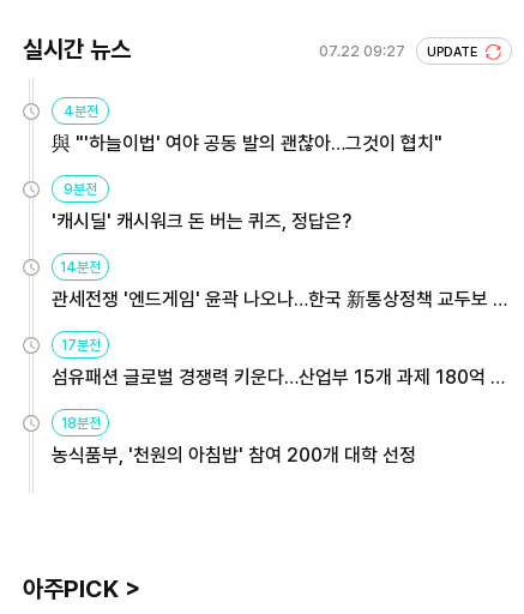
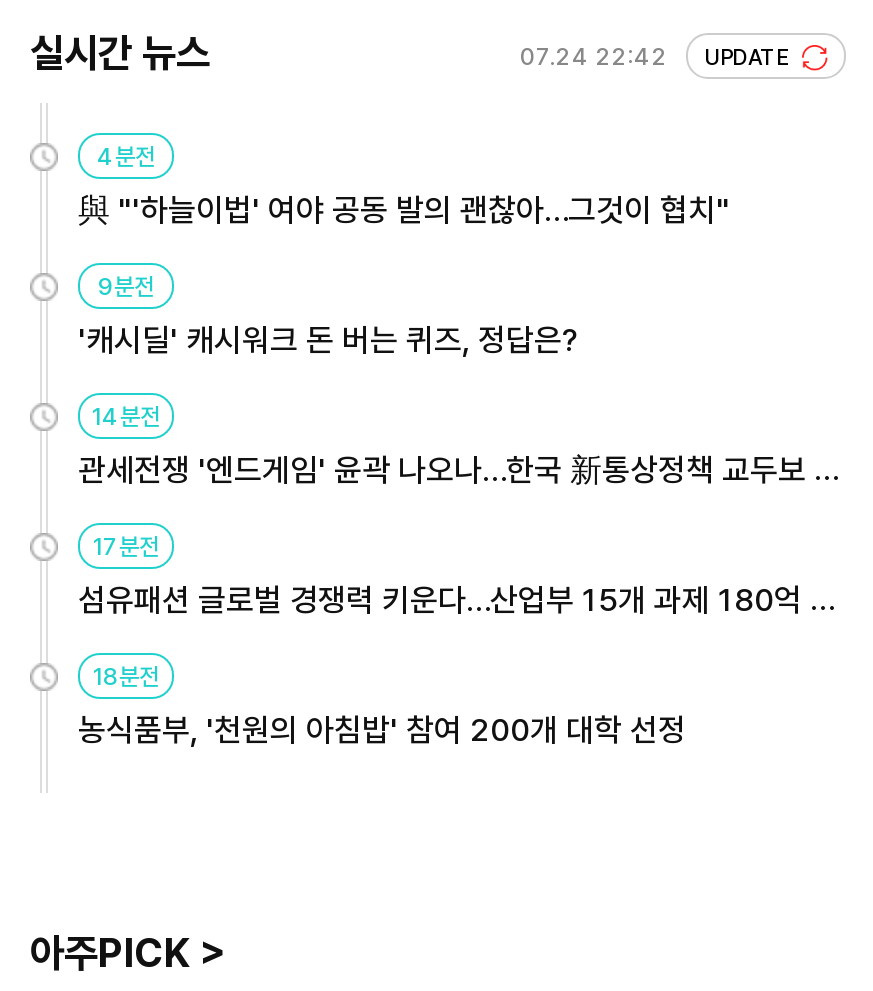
[319,43,481,59] 07.22 09:27 UPDATE -> [520,42,794,70] 07.24 22:42 UPDATE

